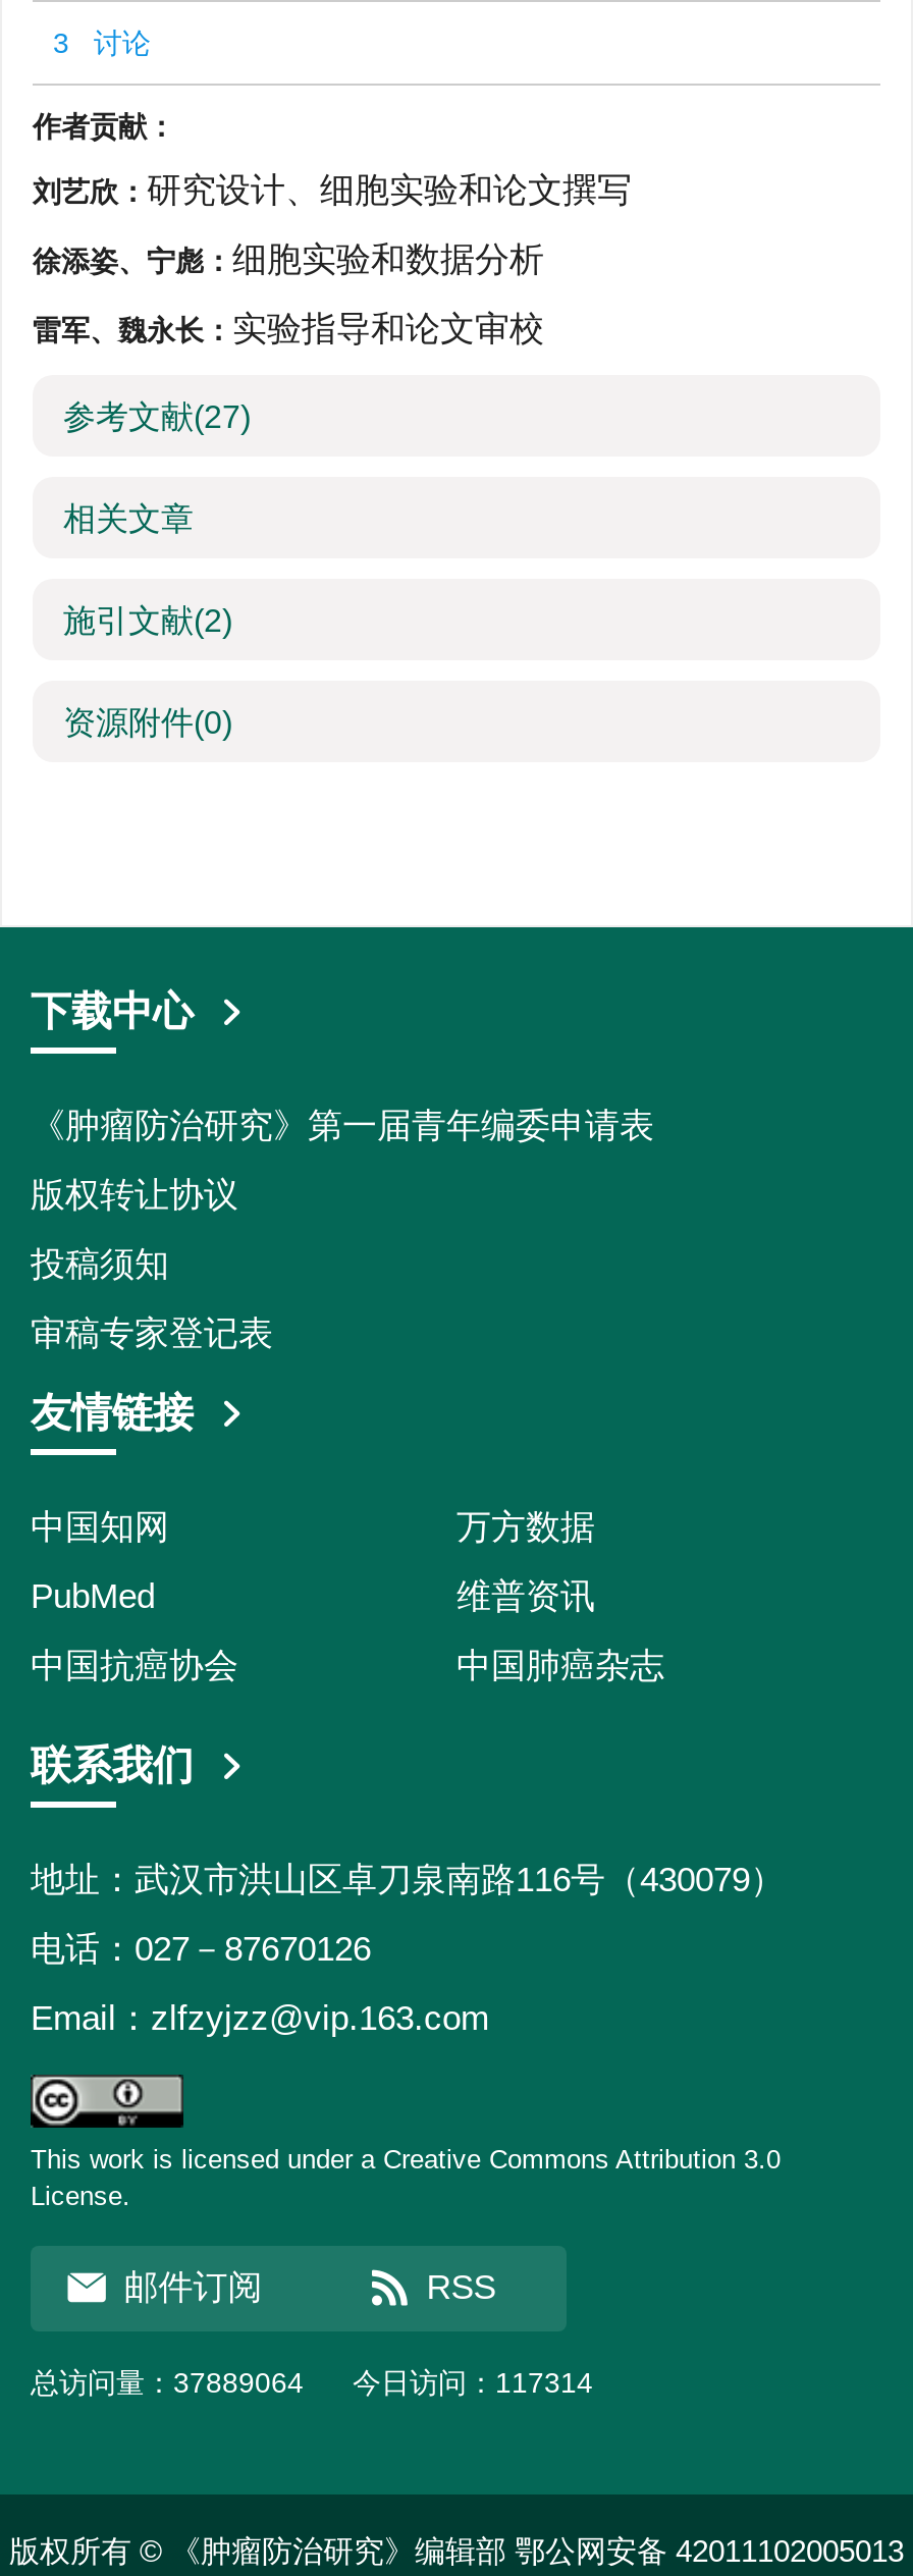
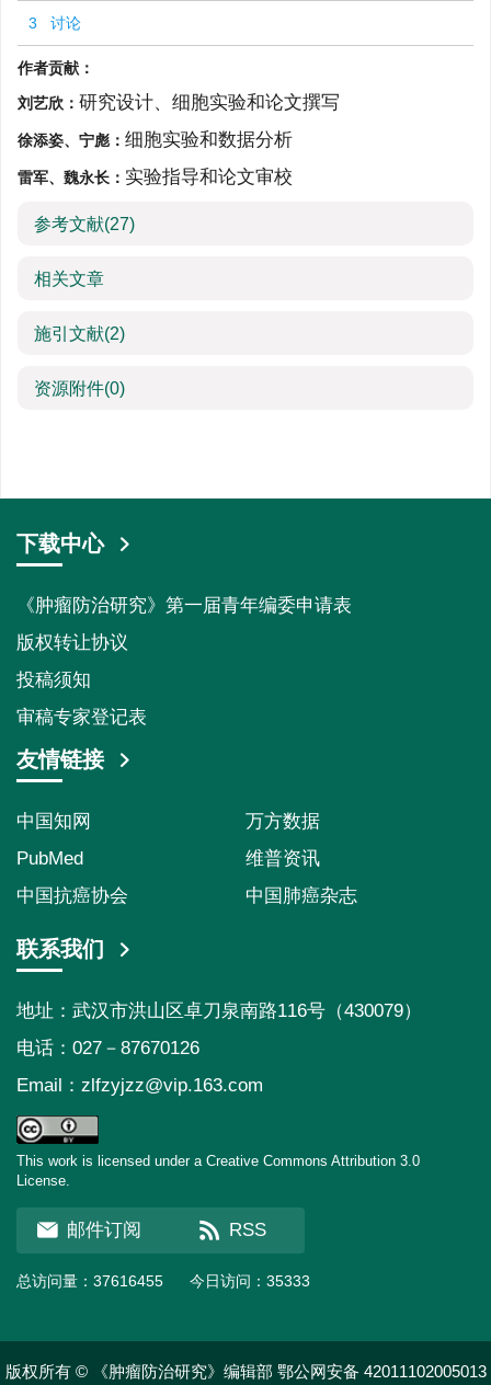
[31,2366,304,2399] 总访问量：37889064 -> [16,1272,163,1290] 总访问量：37616455
[353,2366,593,2399] 今日访问：117314 -> [190,1272,310,1290] 今日访问：35333

